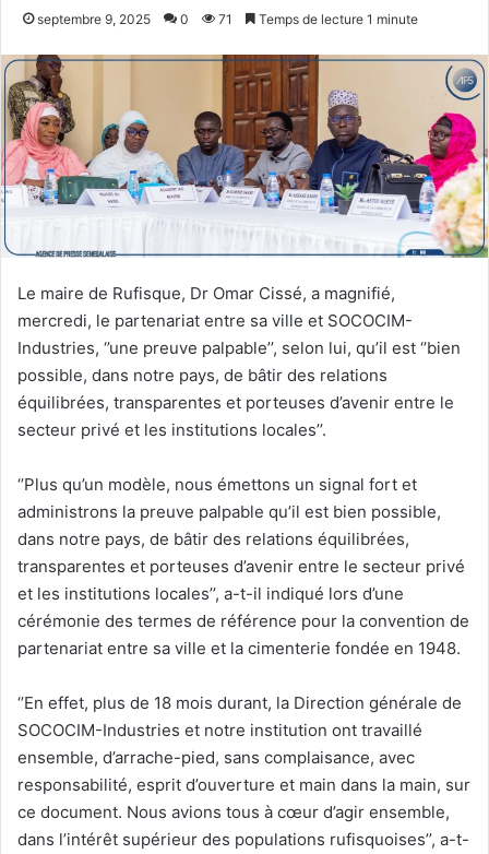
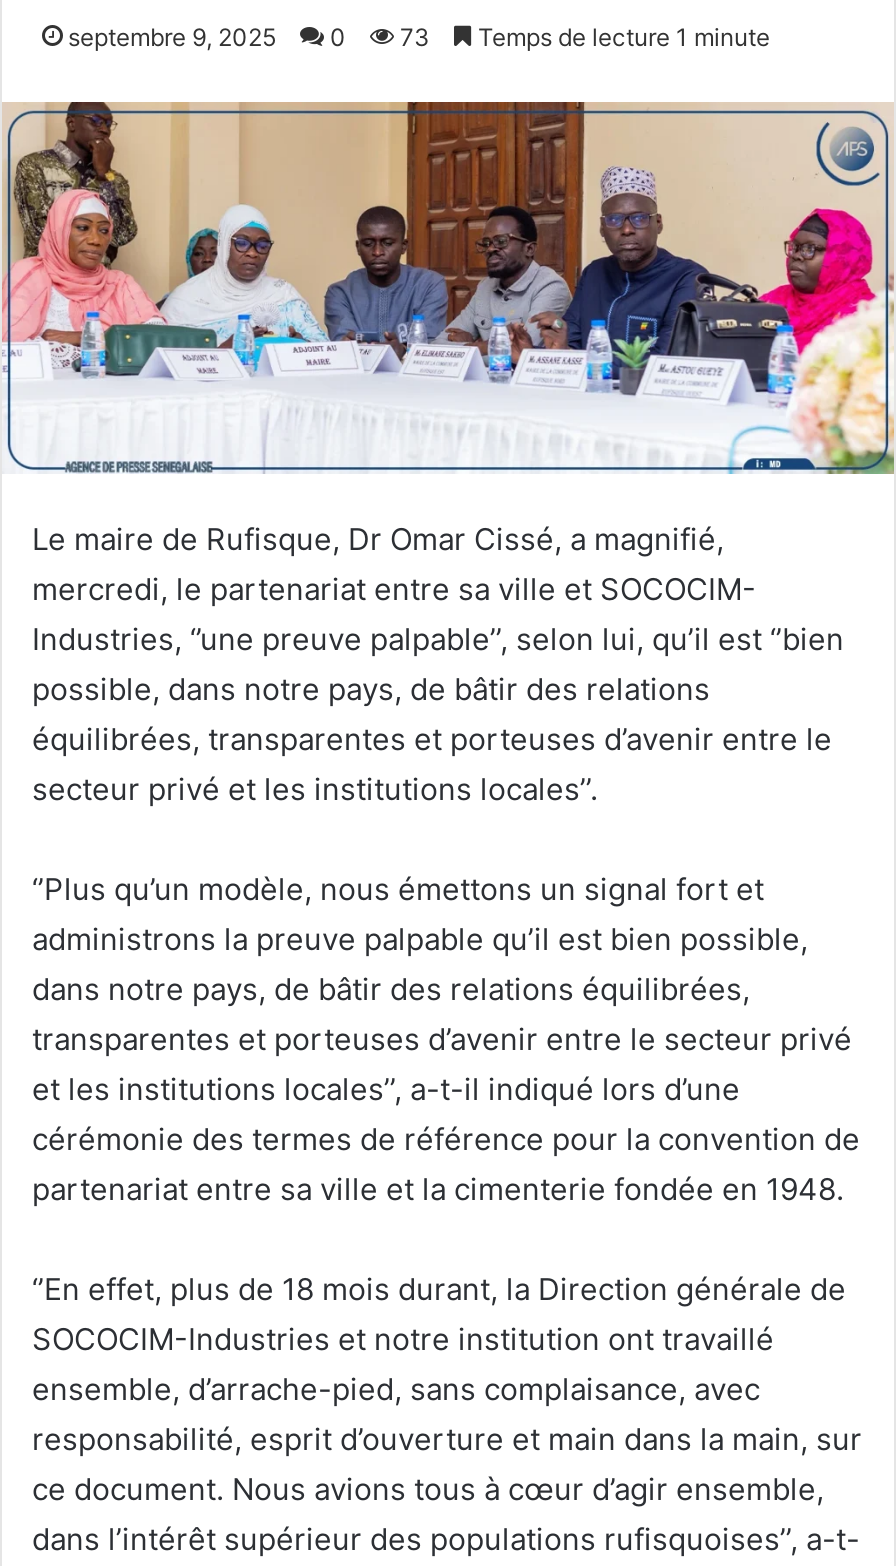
[37,11,418,27] septembre 9, 2025 0 71 Temps de lecture 1 minute -> [68,22,770,52] septembre 9, 2025 0 73 Temps de lecture 1 minute

